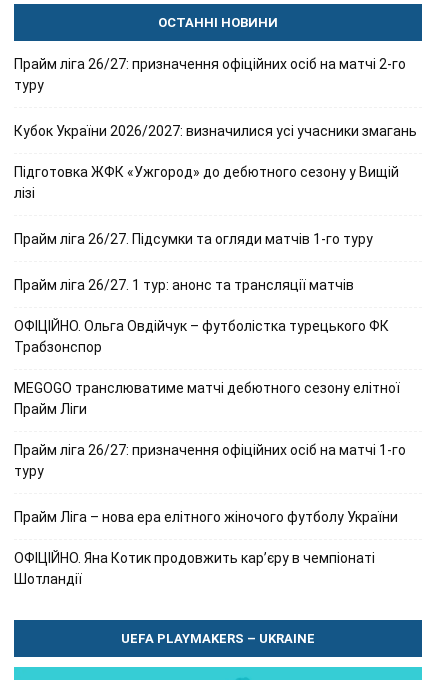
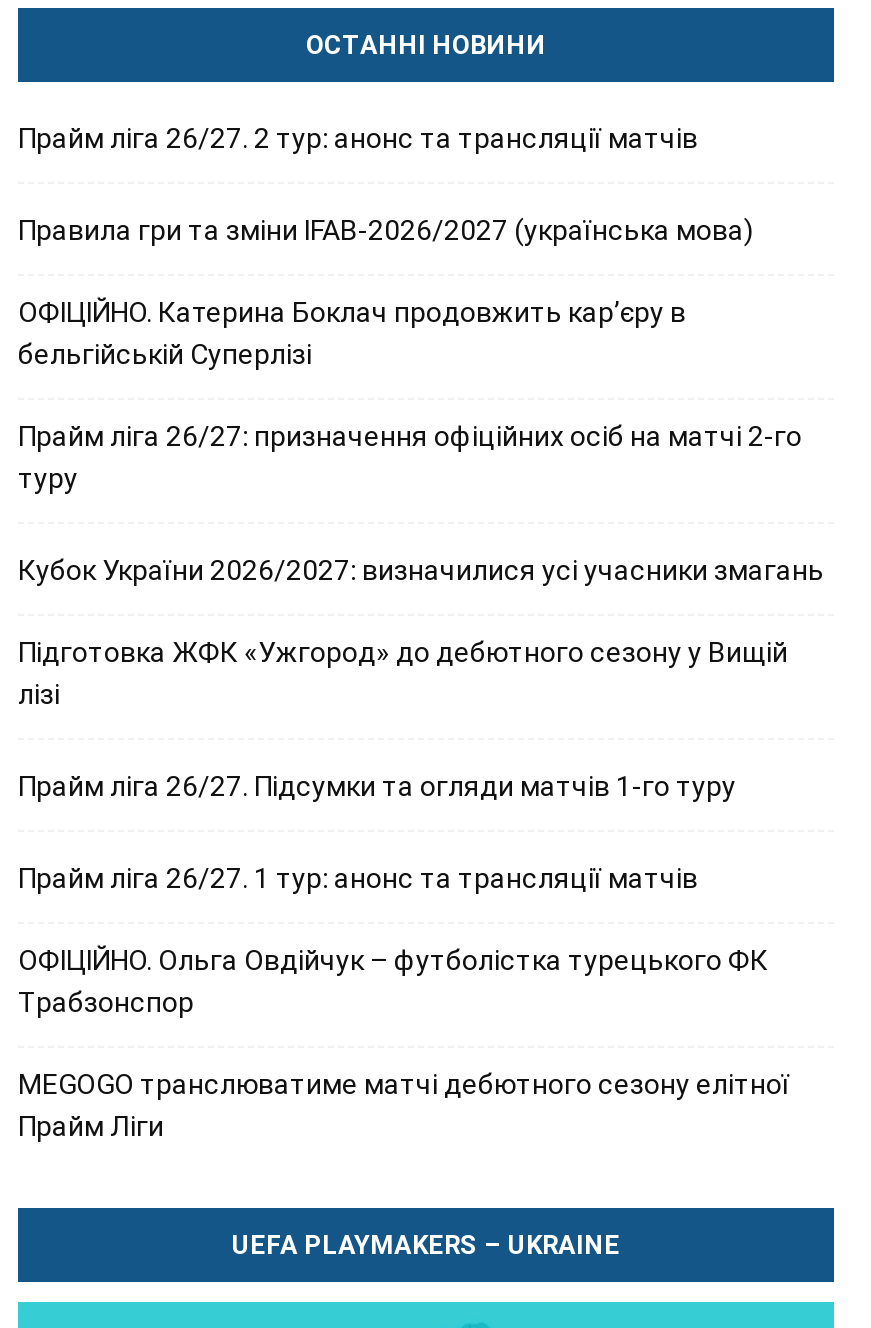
none -> [18,122,754,370] Прайм ліга 26/27. 2 тур: анонс та трансляції матчів | Правила гри та зміни IFAB-2026/2027 (українська мова) | ОФІЦІЙНО. Катерина Боклач продовжить кар’єру в | бельгійській Суперлізі
moved [14,56,417,417] -> [18,420,824,1142]: Прайм ліга 26/27: призначення офіційних осіб на матчі 2-го | туру | Кубок України 2026/2027: визначилися усі учасники змагань | ... | MEGOGO транслюватиме матчі дебютного сезону елітної | Прайм Ліги
[14,442,406,587] Прайм ліга 26/27: призначення офіційних осіб на матчі 1-го | туру | Прайм Ліга – нова ера елітного жіночого футболу України | ОФІЦІЙНО. Яна Котик продовжить кар’єру в чемпіонаті | Шотландії -> none

